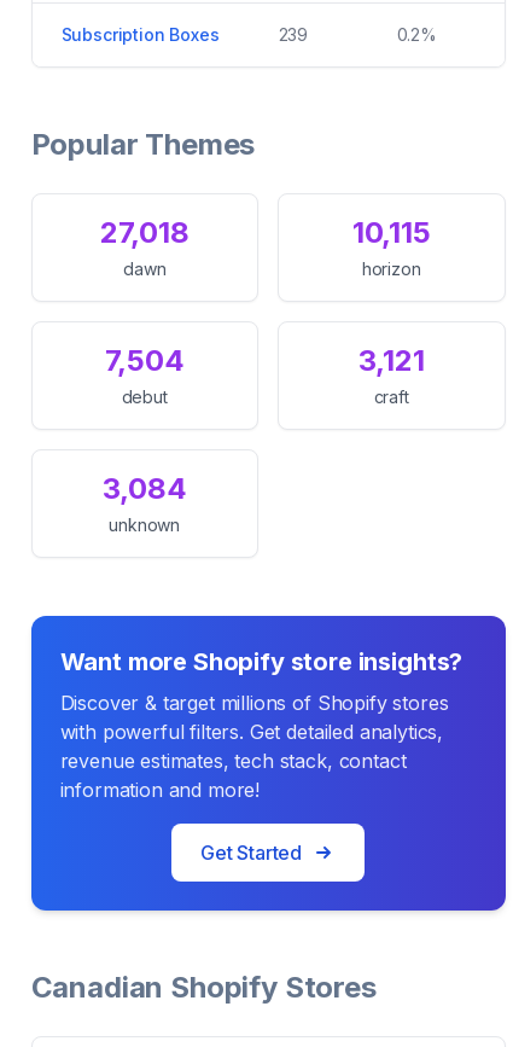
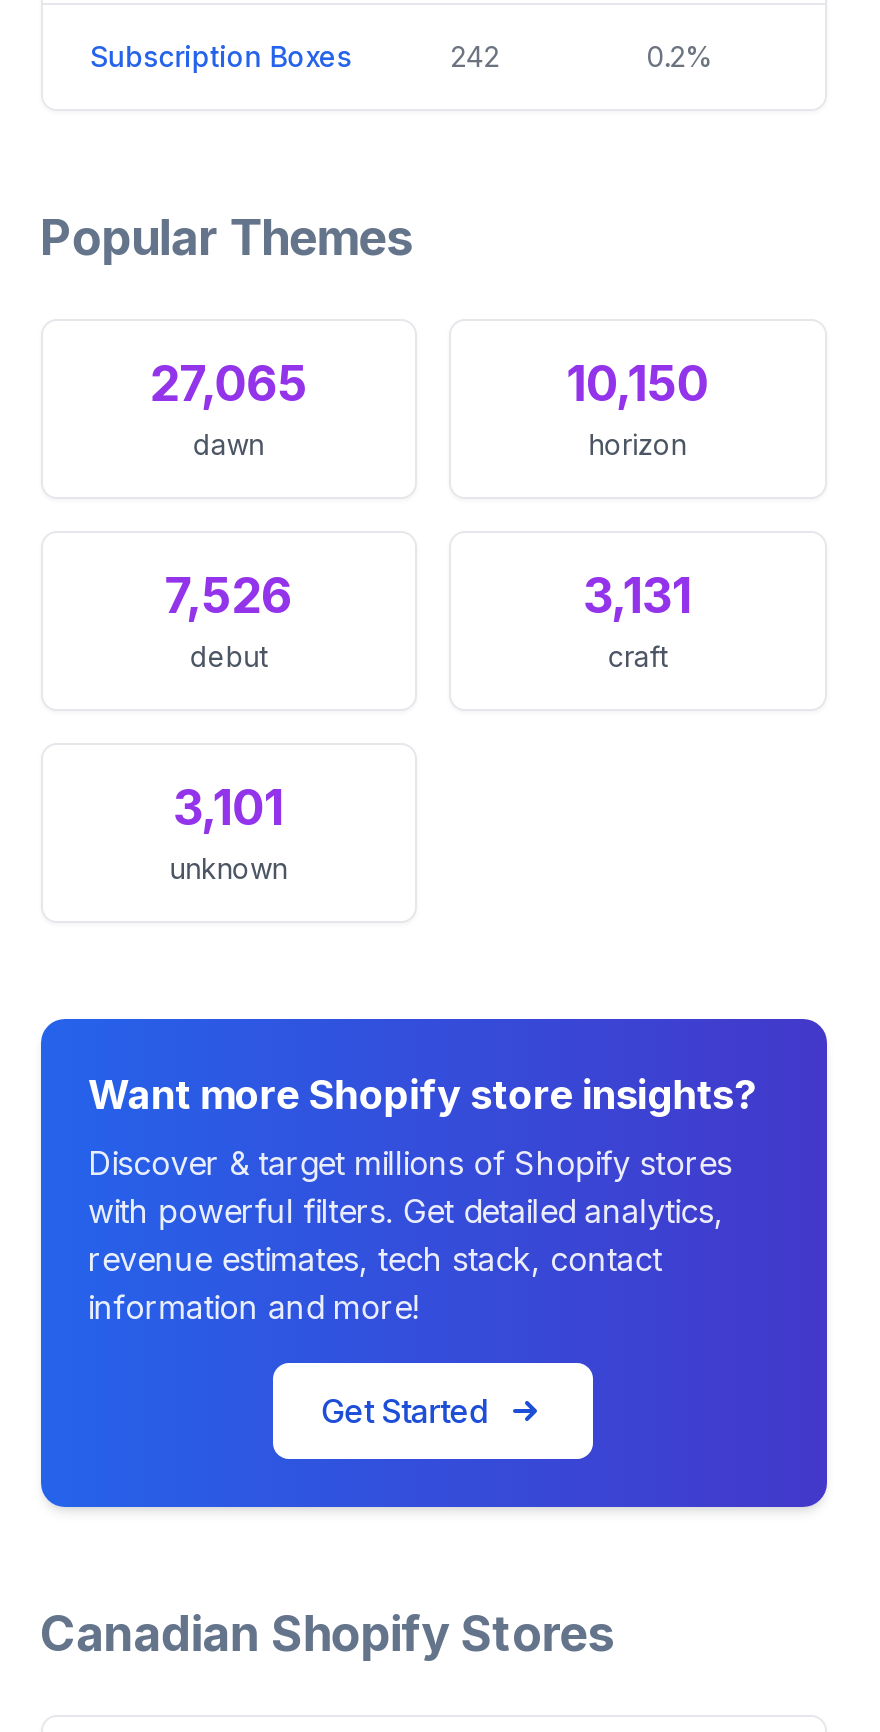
[278,24,308,45] 239 -> [450,39,499,73] 242
[100,215,189,250] 27,018 -> [149,355,308,413] 27,065
[352,215,431,250] 10,115 -> [566,355,709,413] 10,150
[105,343,184,378] 7,504 -> [164,567,293,625] 7,526
[359,343,424,378] 3,121 -> [583,567,692,625] 3,131
[103,471,186,506] 3,084 -> [173,779,284,837] 3,101

